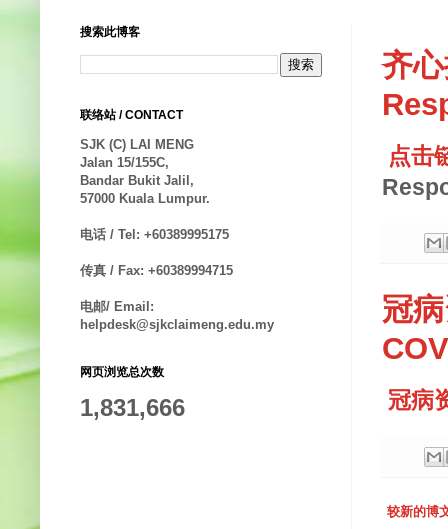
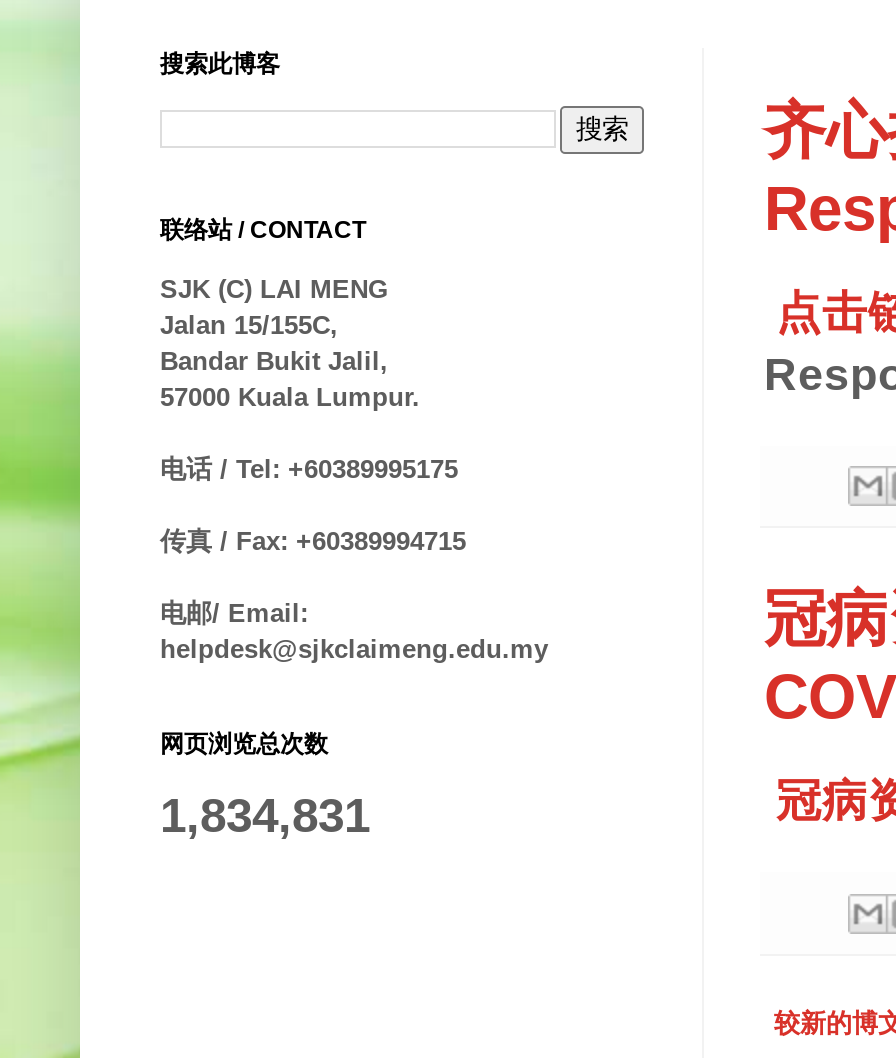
[80,394,185,421] 1,831,666 -> [160,788,370,842] 1,834,831

